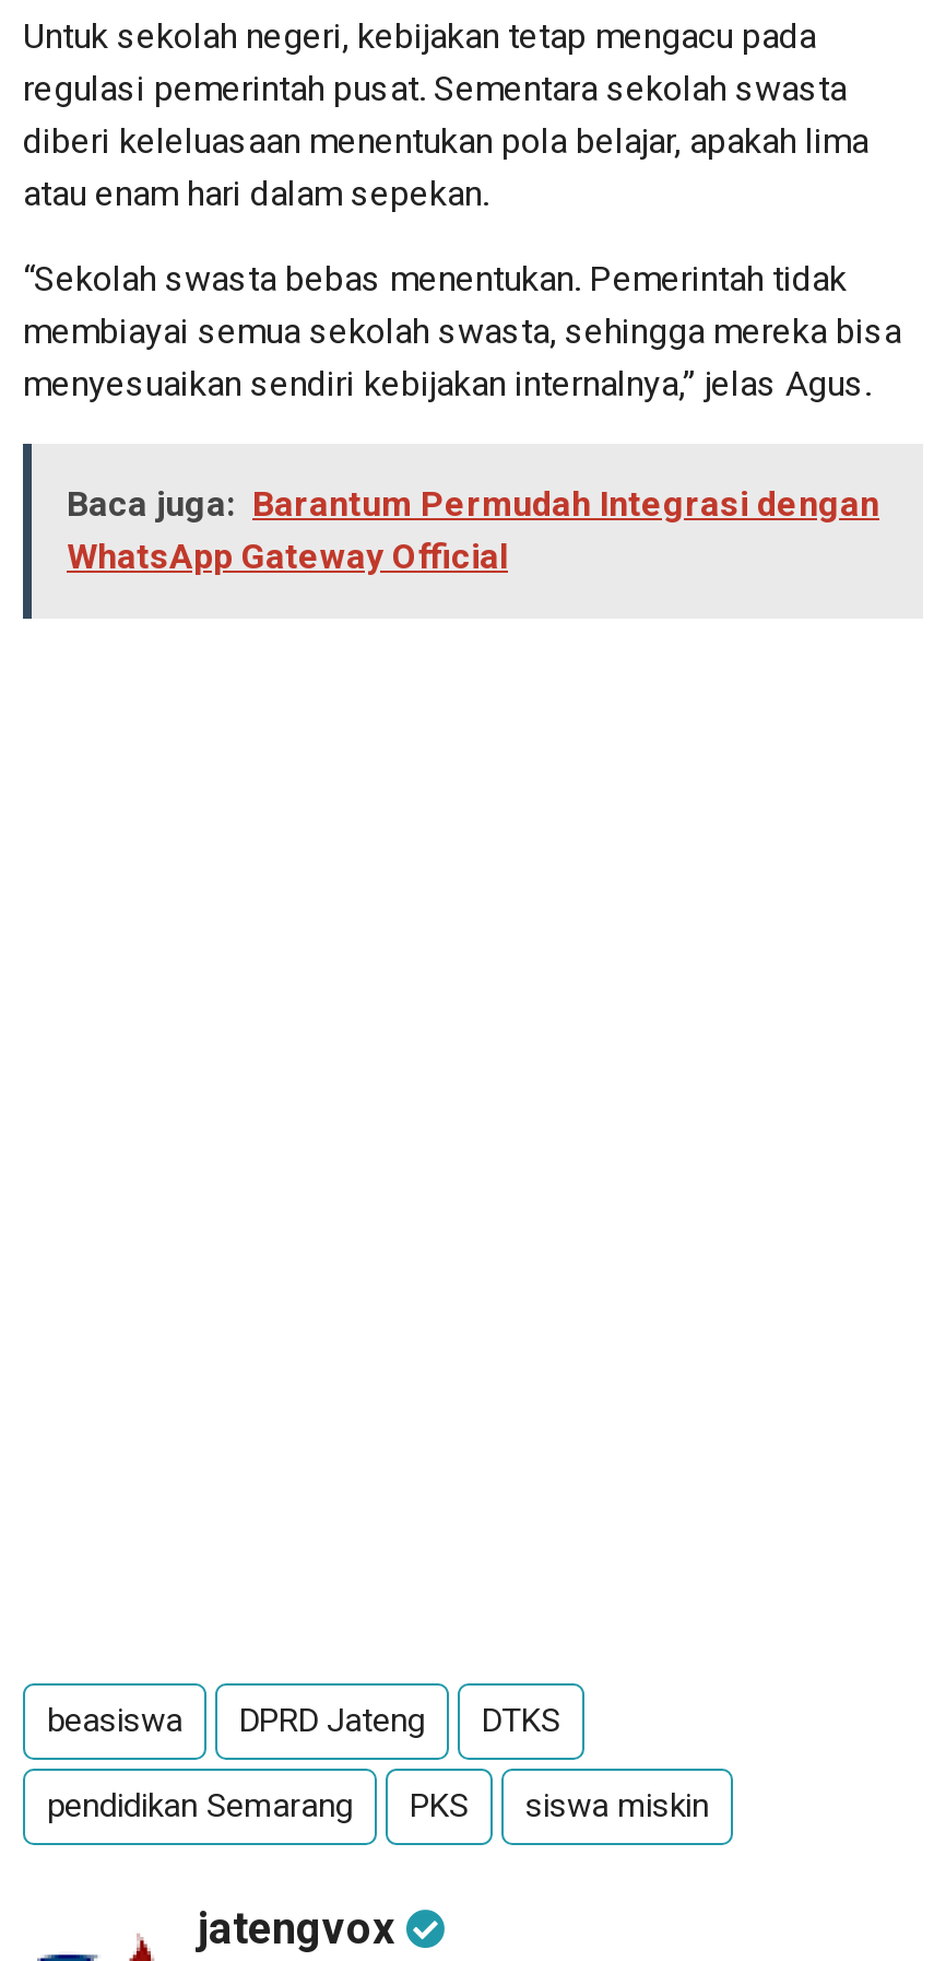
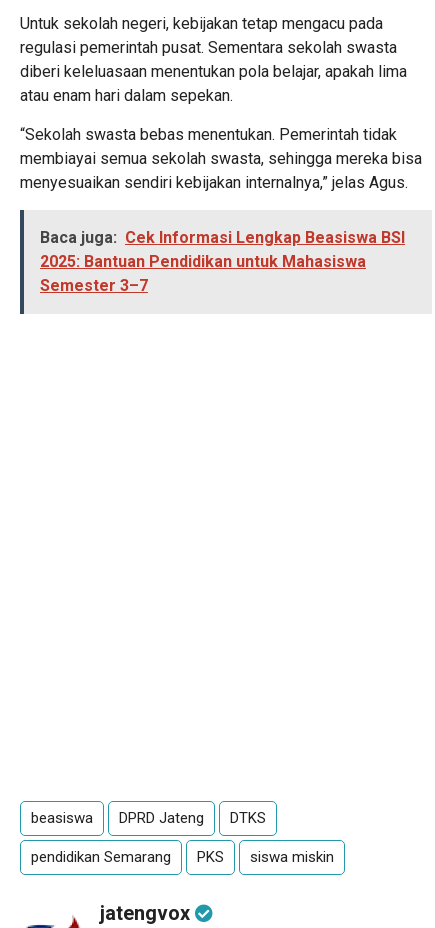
[67,483,879,577] Baca juga: Barantum Permudah Integrasi dengan | WhatsApp Gateway Official -> [40,228,405,295] Baca juga: Cek Informasi Lengkap Beasiswa BSI | 2025: Bantuan Pendidikan untuk Mahasiswa | Semester 3–7

